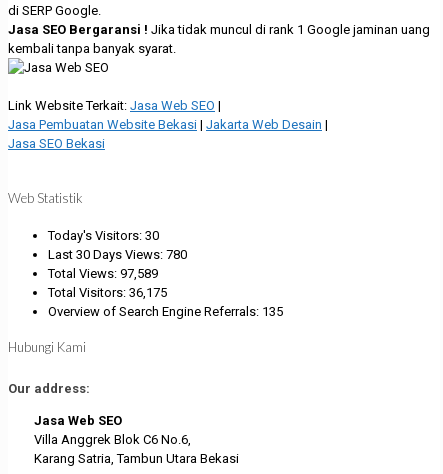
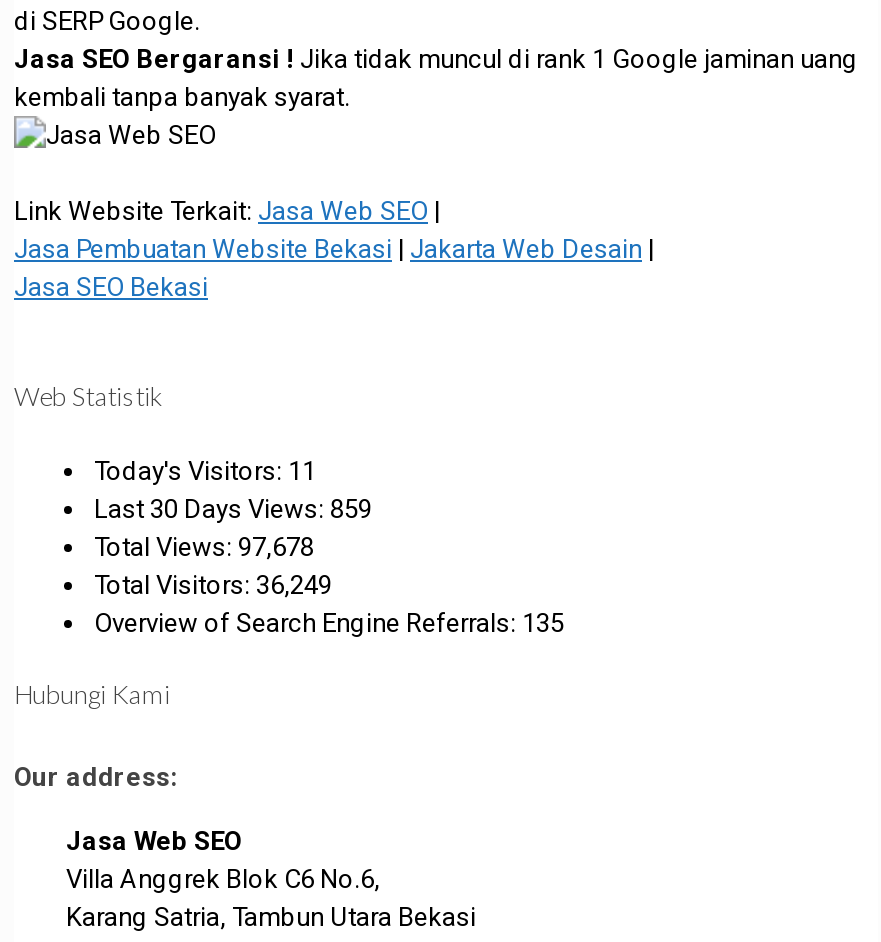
[48,228,159,243] Today's Visitors: 30 -> [94,455,316,485] Today's Visitors: 11
[48,247,187,262] Last 30 Days Views: 780 -> [94,493,372,523] Last 30 Days Views: 859
[48,266,158,281] Total Views: 97,589 -> [94,531,314,561] Total Views: 97,678
[48,285,167,300] Total Visitors: 36,175 -> [94,569,332,599] Total Visitors: 36,249

